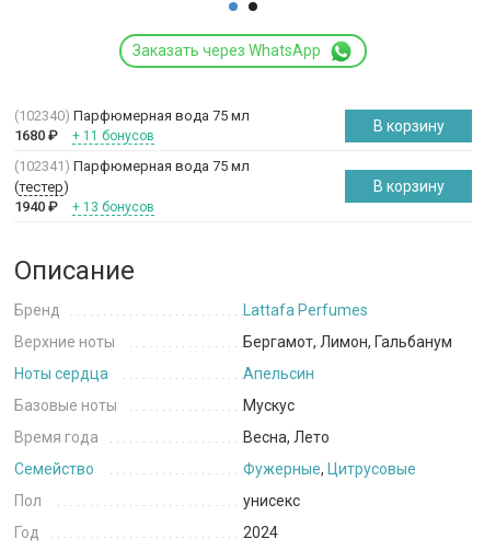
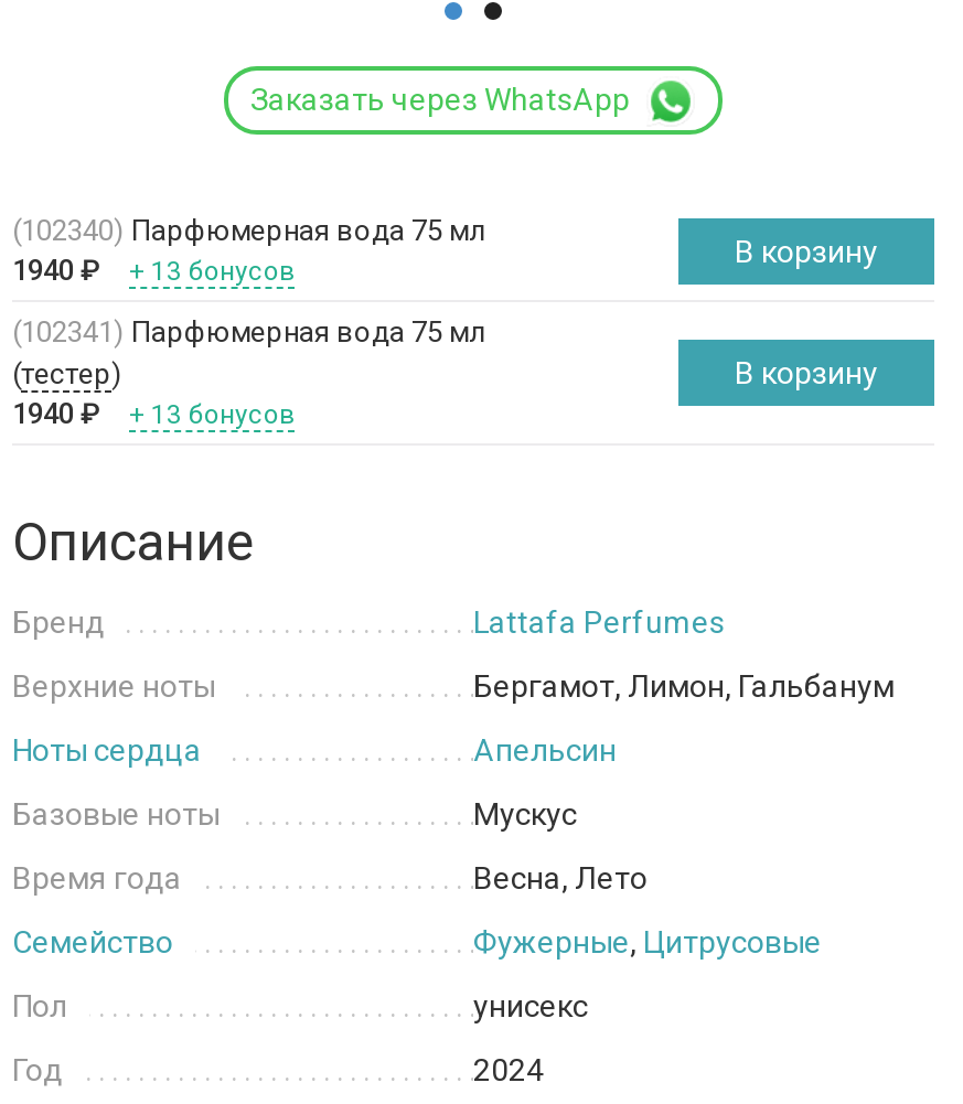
[14,127,58,144] 1680 ₽ -> [12,254,100,287] 1940 ₽
[72,128,154,144] + 11 бонусов -> [129,256,295,287] + 13 бонусов

